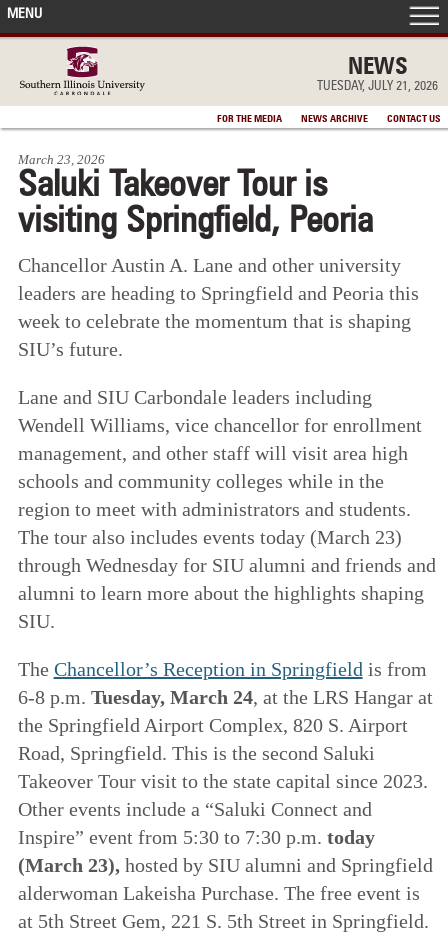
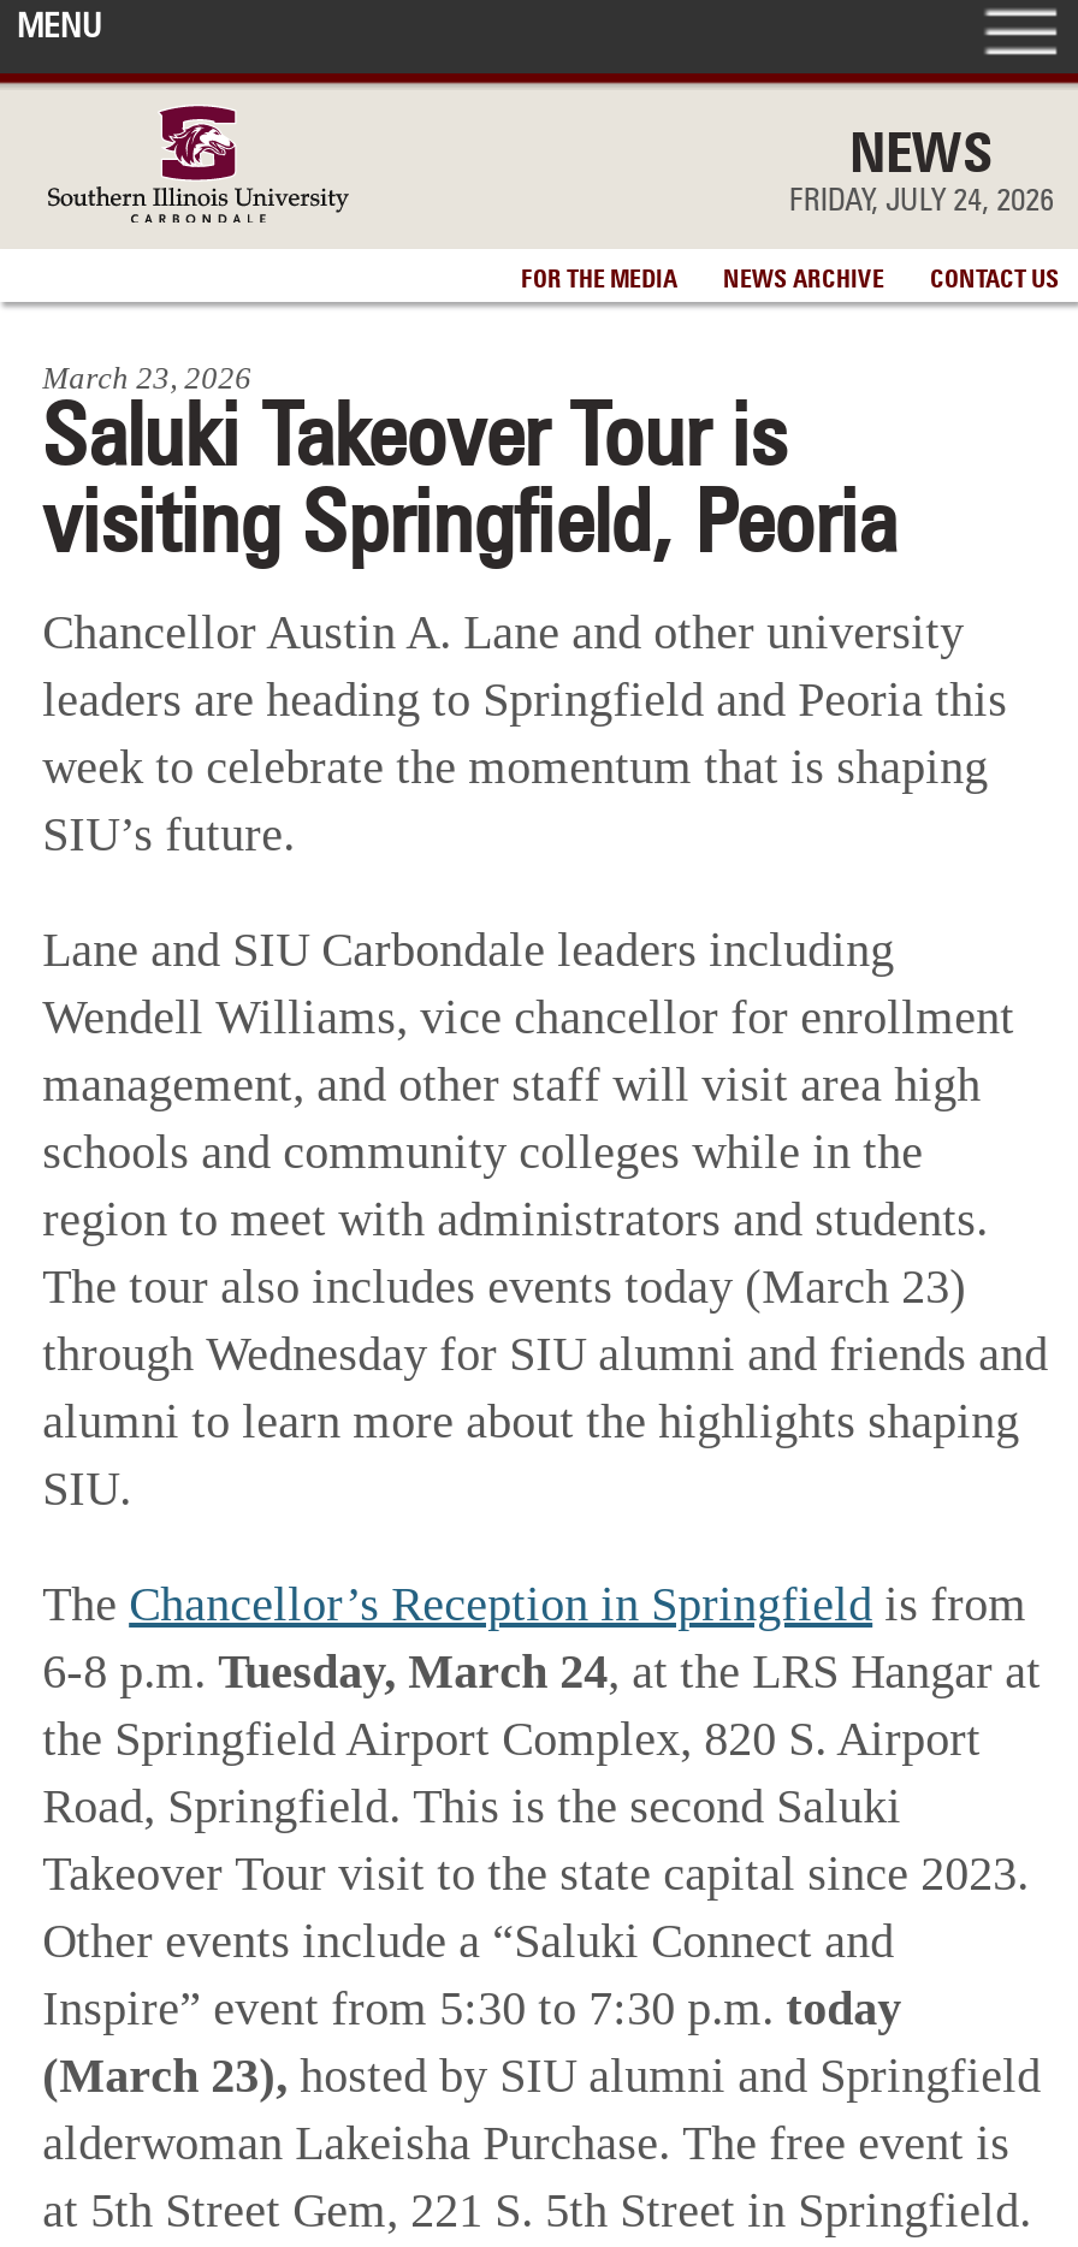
[317,80,438,93] TUESDAY, JULY 21, 2026 -> [789,187,1054,218] FRIDAY, JULY 24, 2026

